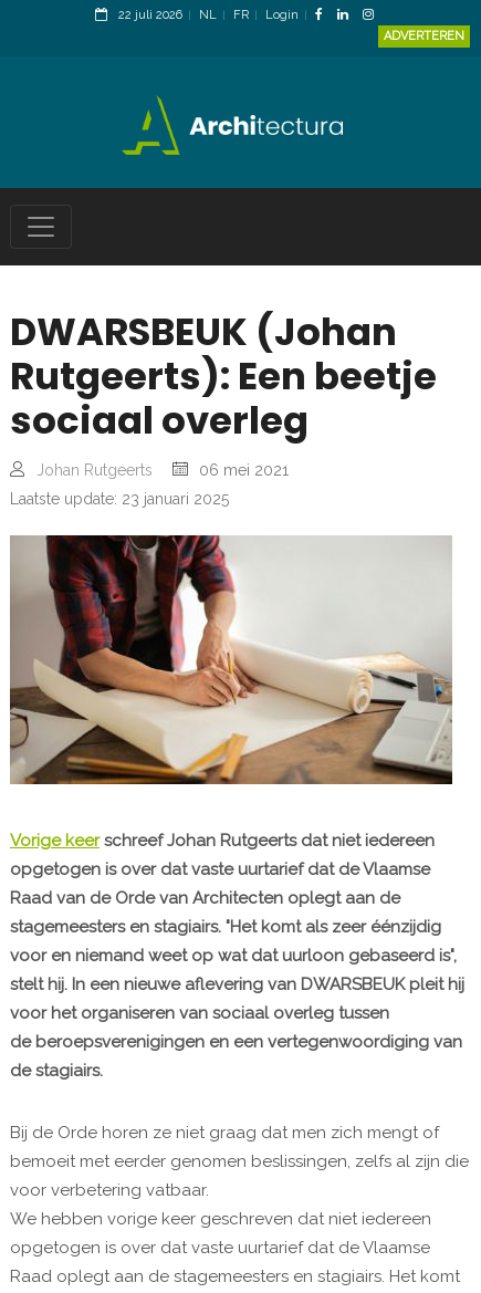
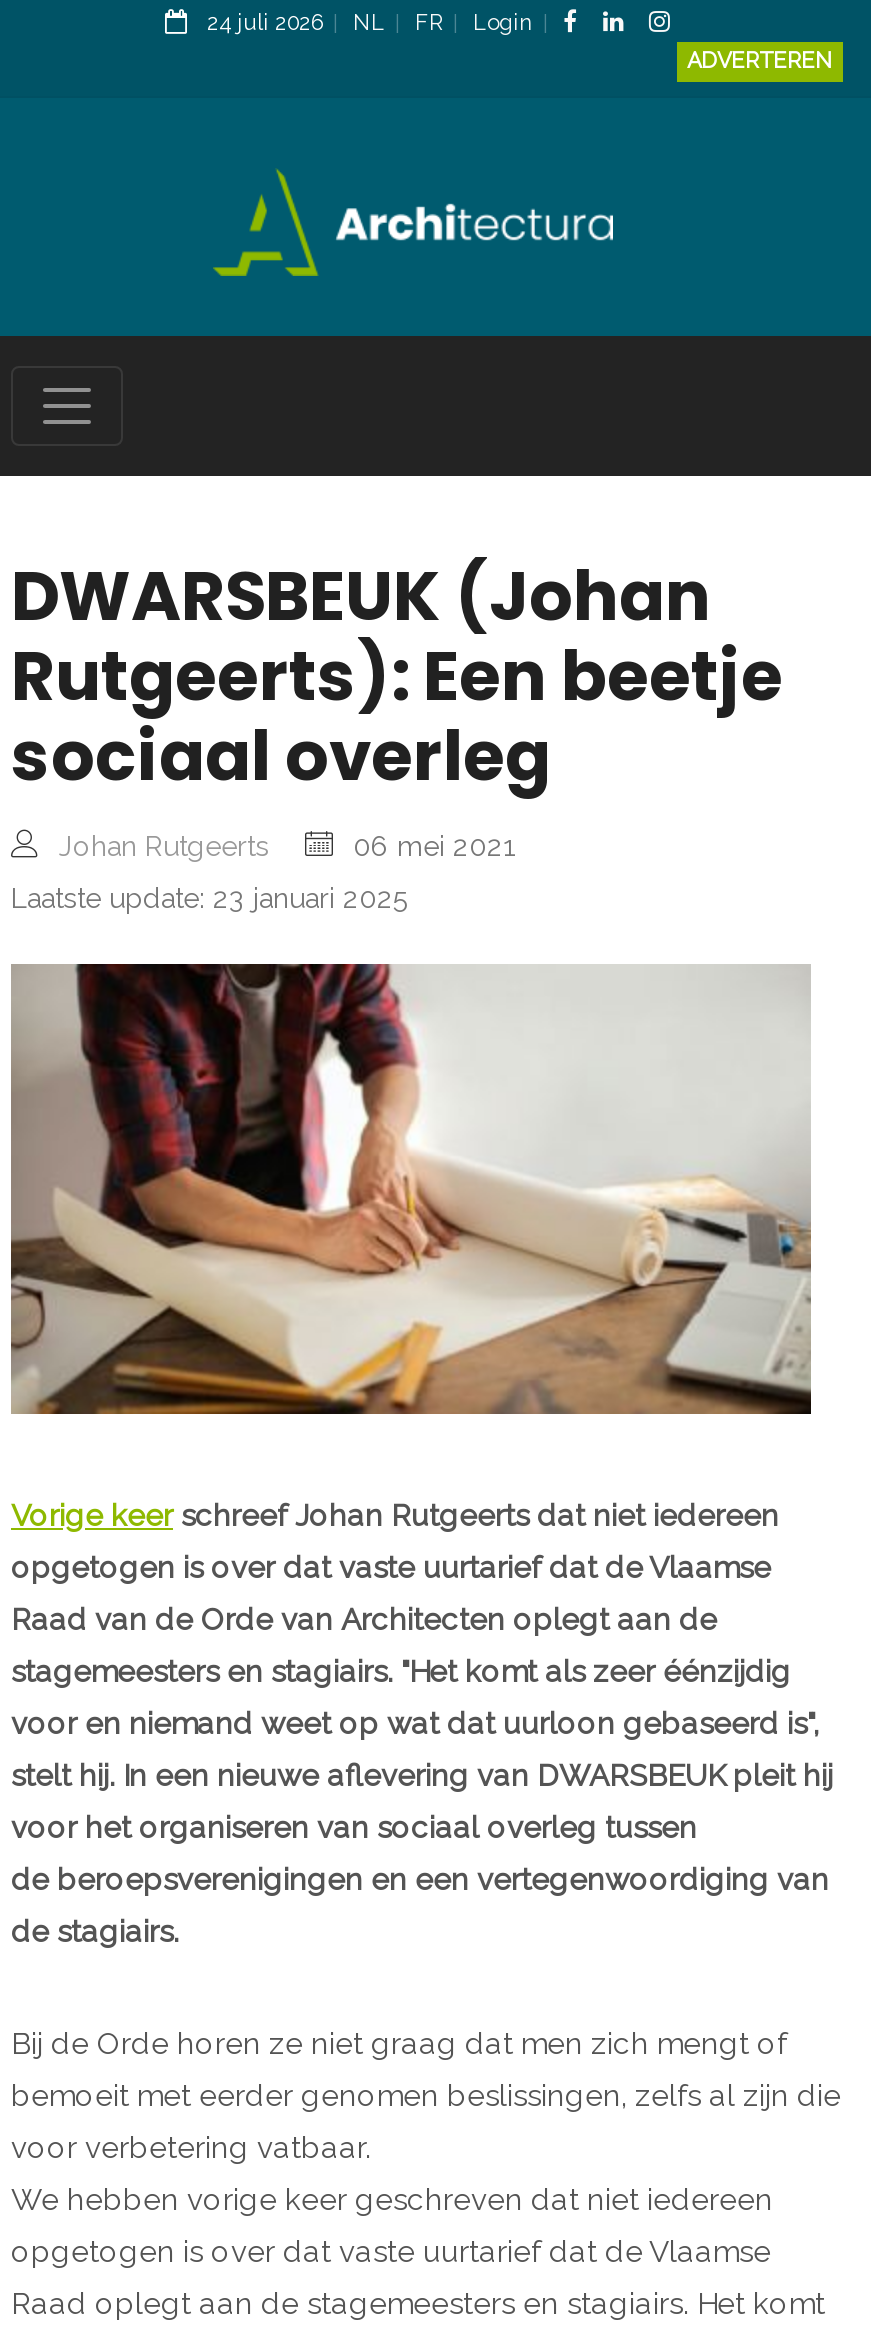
[118,8,299,22] 22 juli 2026 NL FR Login -> [207,10,533,36] 24 juli 2026 NL FR Login

